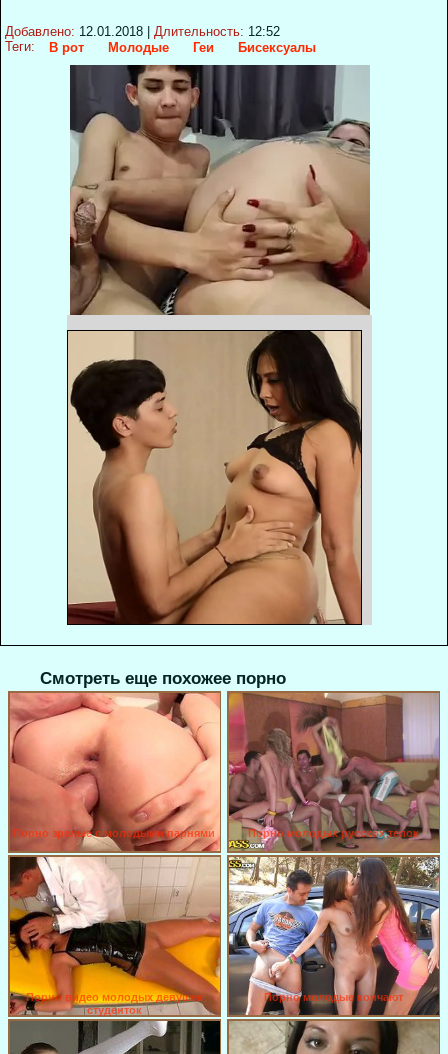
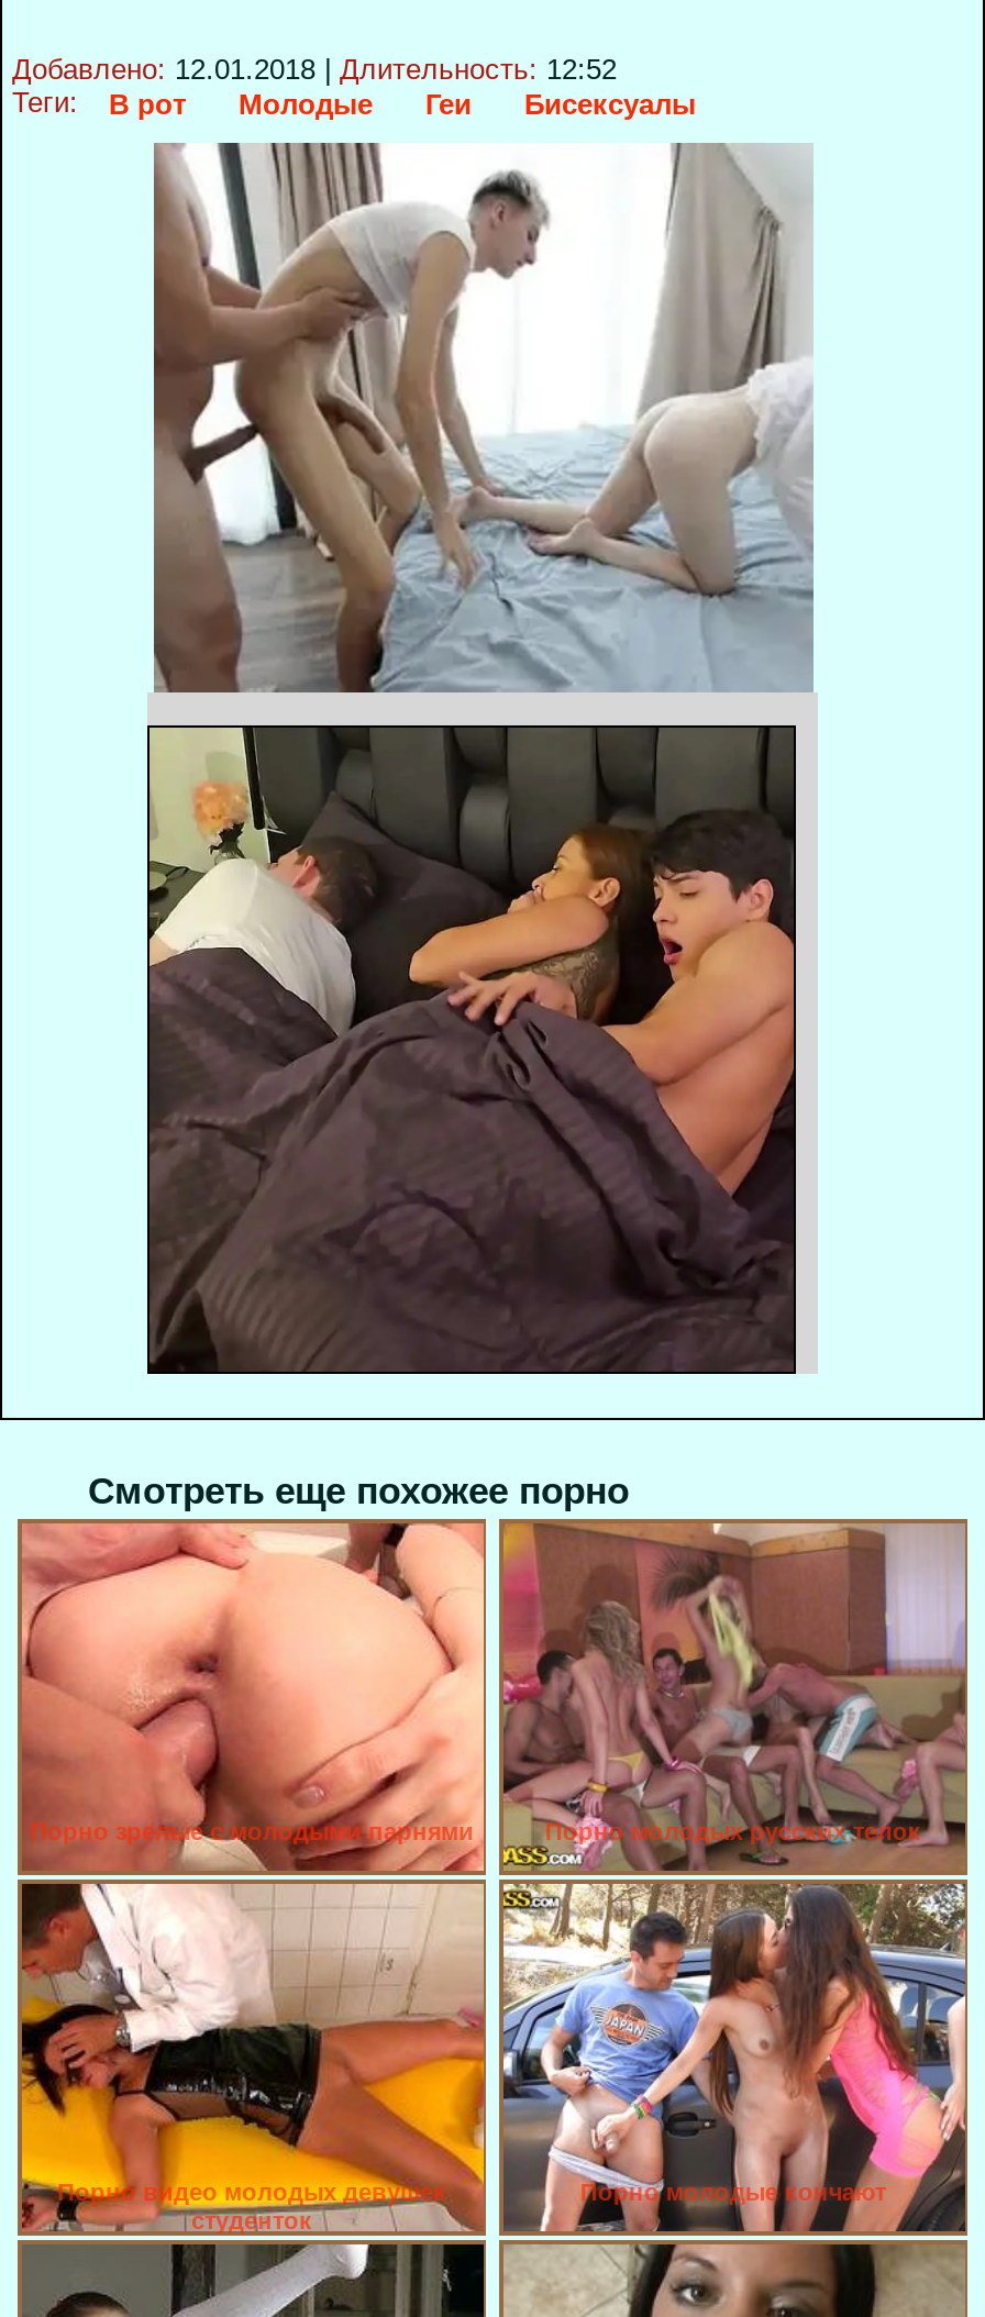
[69,64,371,315] [image] -> [152,141,814,692] [image]
[67,330,362,625] [image] -> [147,725,796,1374] [image]

